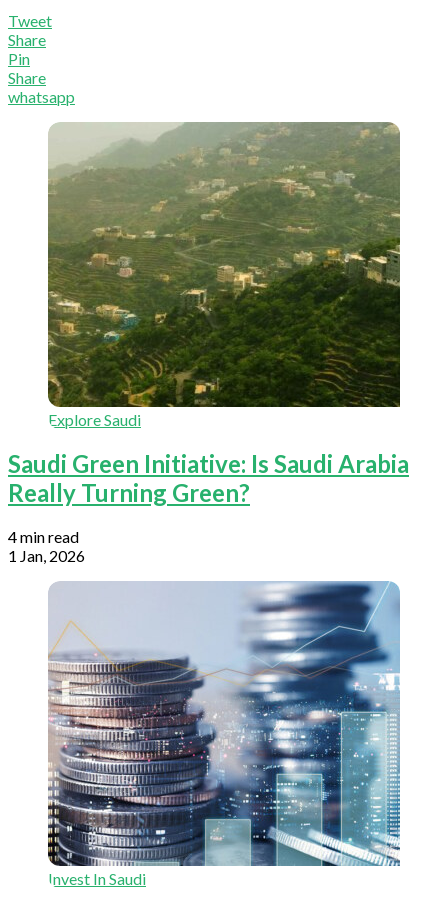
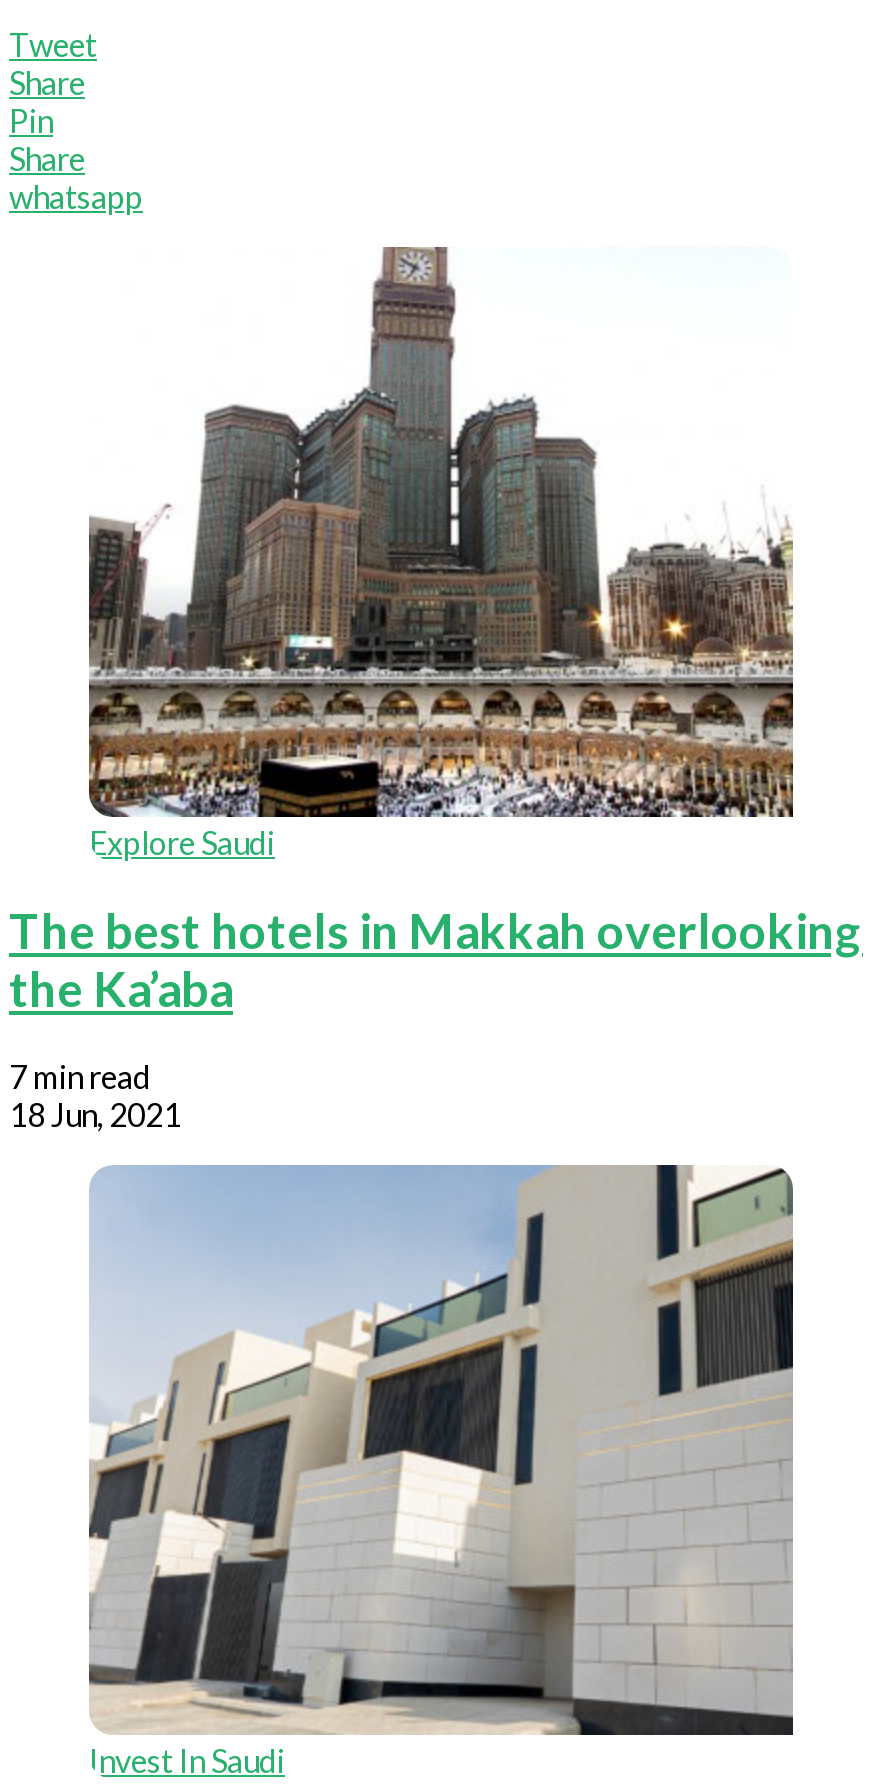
[47,121,401,408] [image] -> [89,247,795,819] [image]
[8,449,409,507] Saudi Green Initiative: Is Saudi Arabia | Really Turning Green? -> [9,900,863,1016] The best hotels in Makkah overlooking | the Ka’aba
[8,526,85,564] 4 min read | 1 Jan, 2026 -> [9,1056,181,1132] 7 min read | 18 Jun, 2021
[47,580,401,867] [image] -> [87,1163,795,1737] [image]

